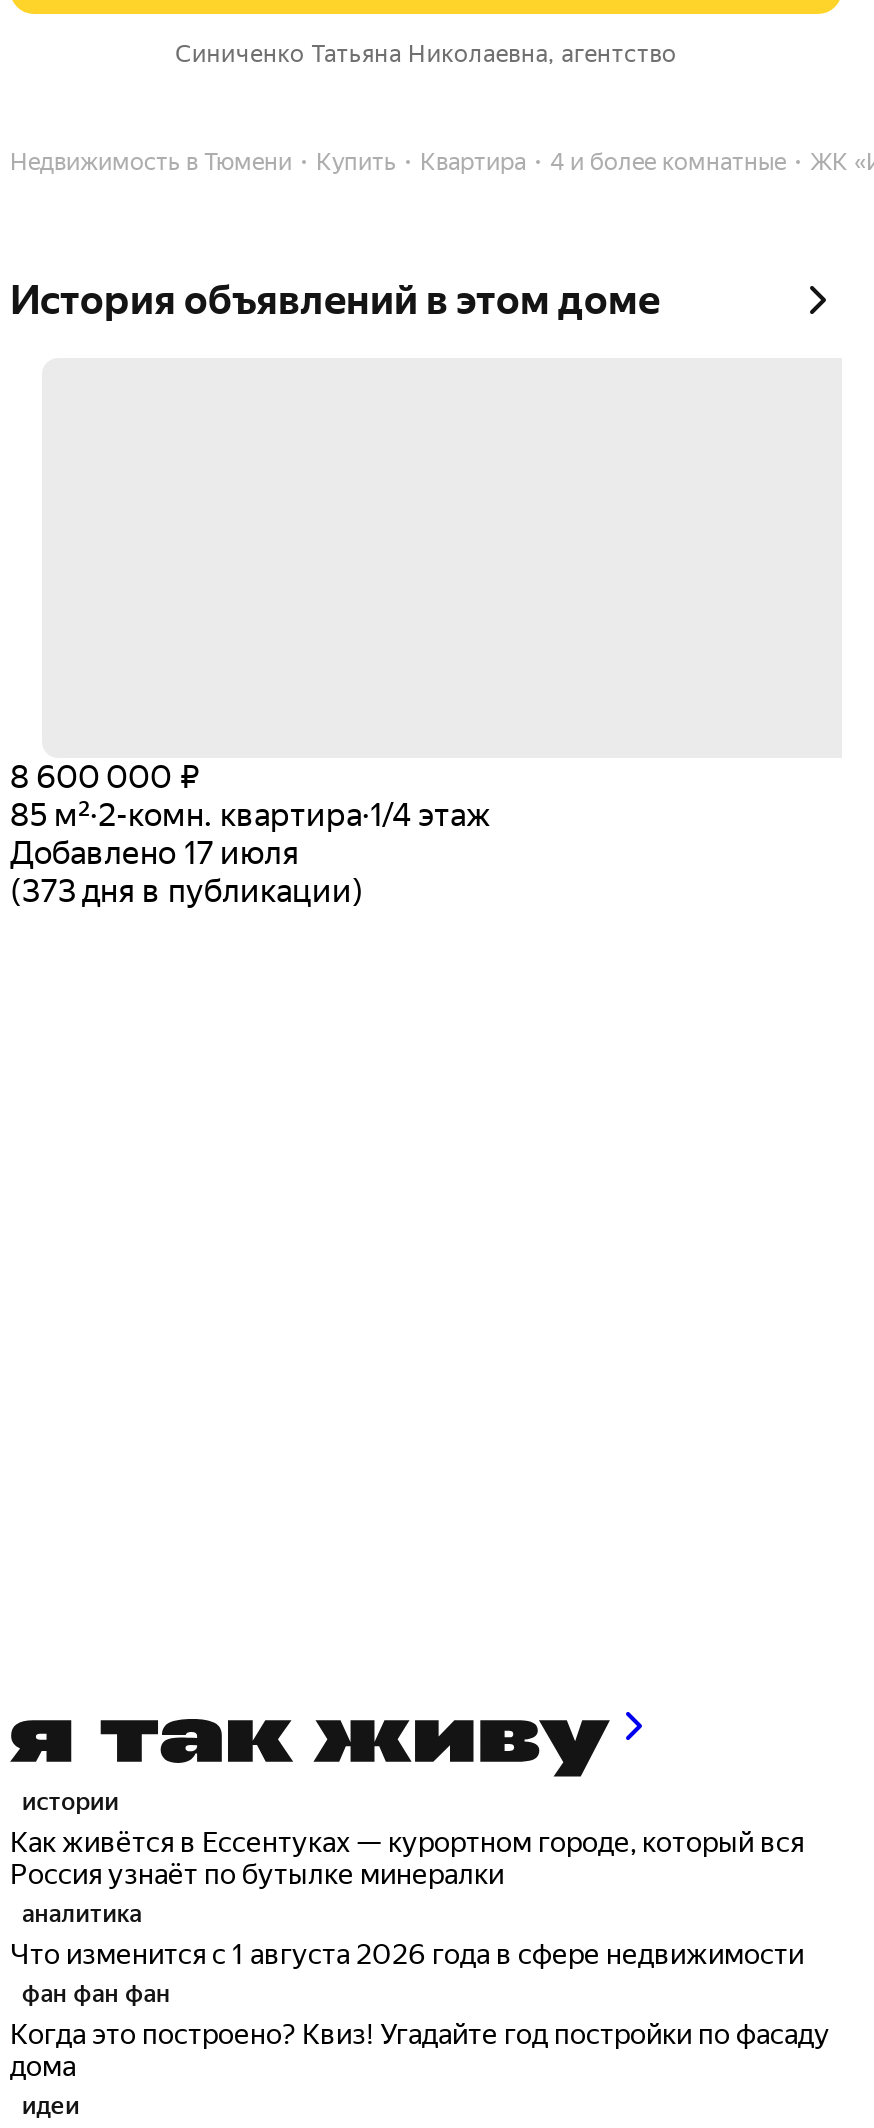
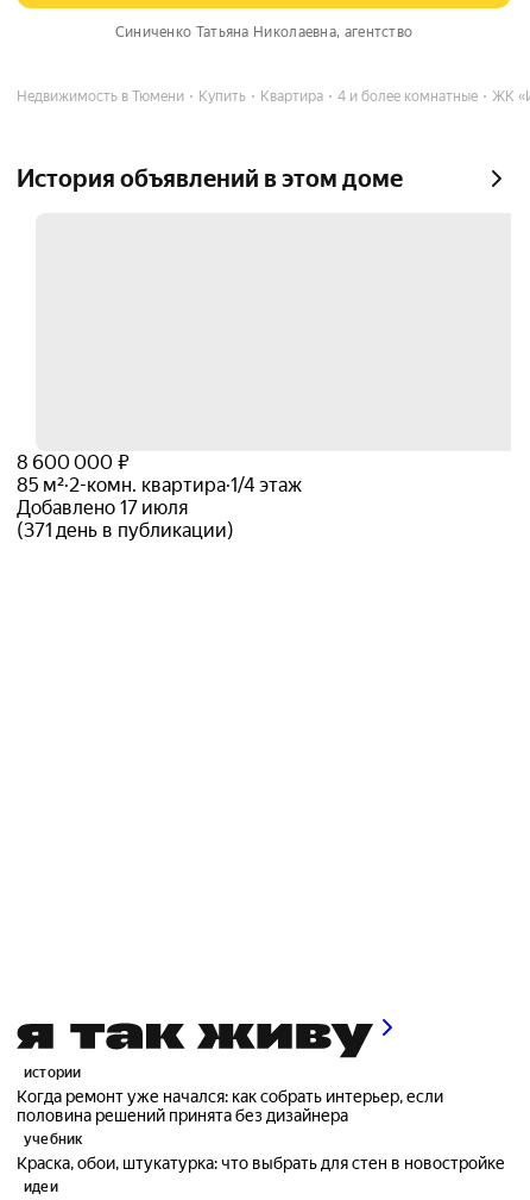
[10,872,364,910] (373 дня в публикации) -> [17,519,234,542] (371 день в публикации)
[10,1825,830,2081] Как живётся в Ессентуках — курортном городе, который вся | Россия узнаёт по бутылке минералки | аналитика | Что изменится с 1 августа 2026 года в сфере недвижимости | фан фан фан | Когда это построено? Квиз! Угадайте год постройки по фасаду | дома -> [17,1087,505,1172] Когда ремонт уже начался: как собрать интерьер, если | половина решений принята без дизайнера | учебник | Краска, обои, штукатурка: что выбрать для стен в новостройке

